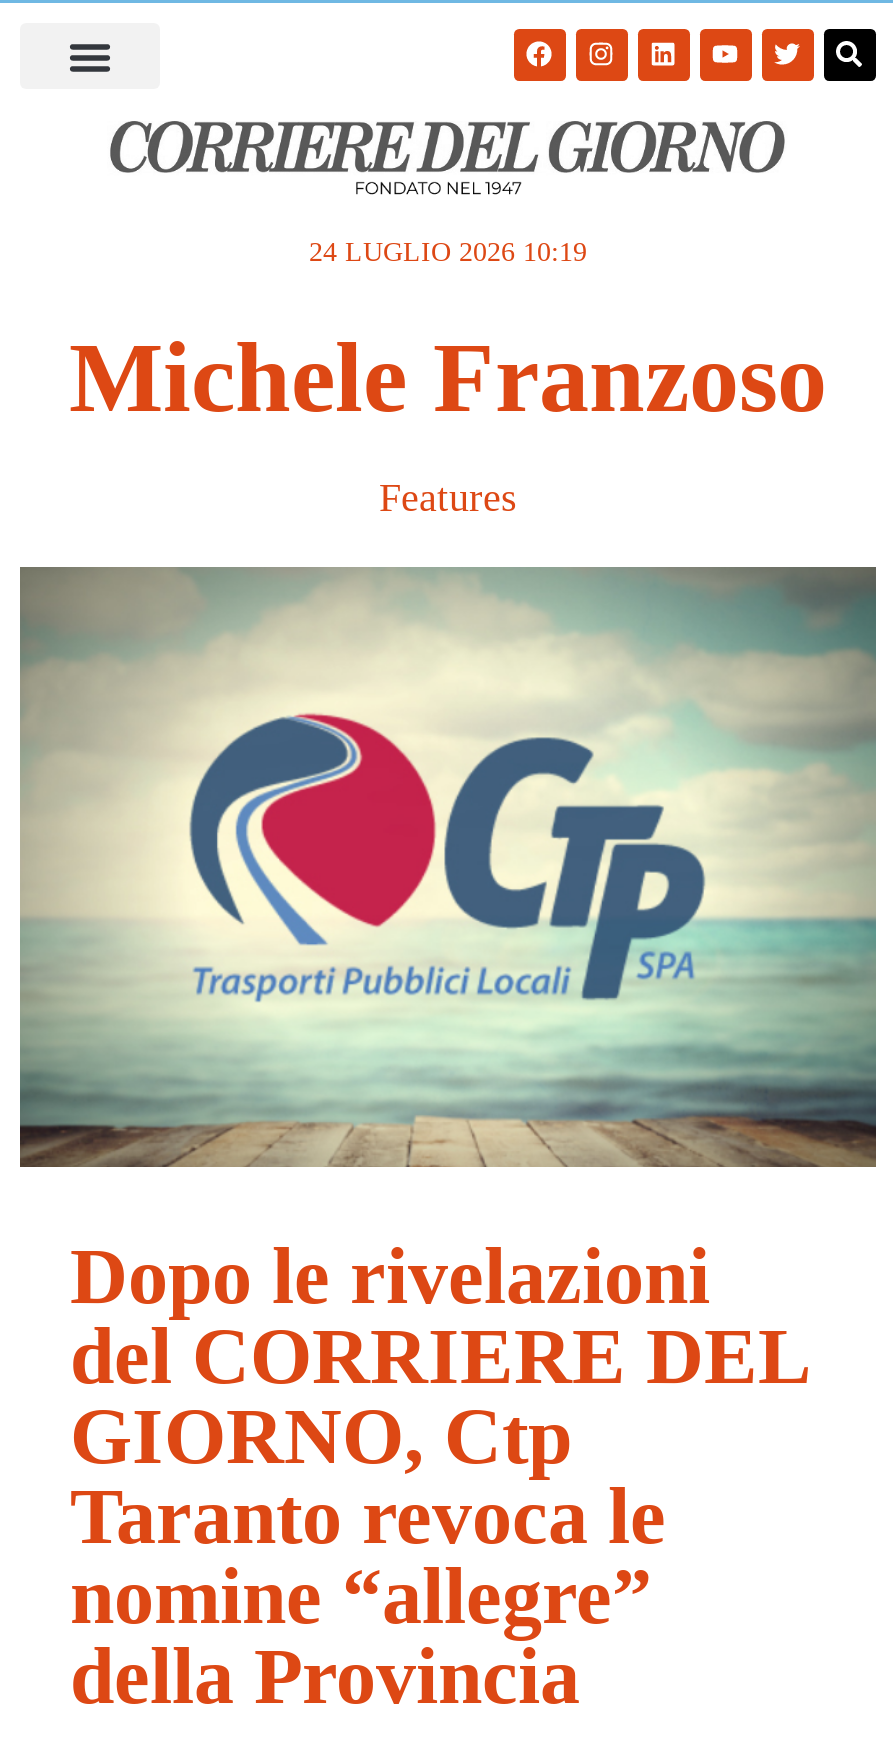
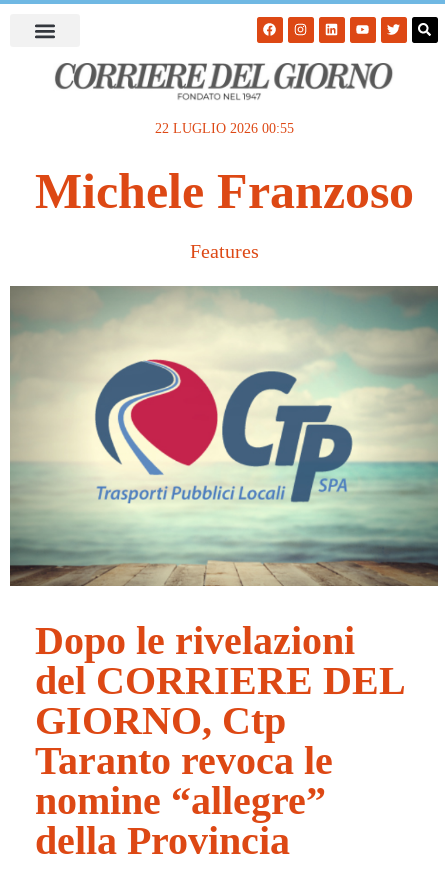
[309,237,587,267] 24 LUGLIO 2026 10:19 -> [154,121,293,136] 22 LUGLIO 2026 00:55

